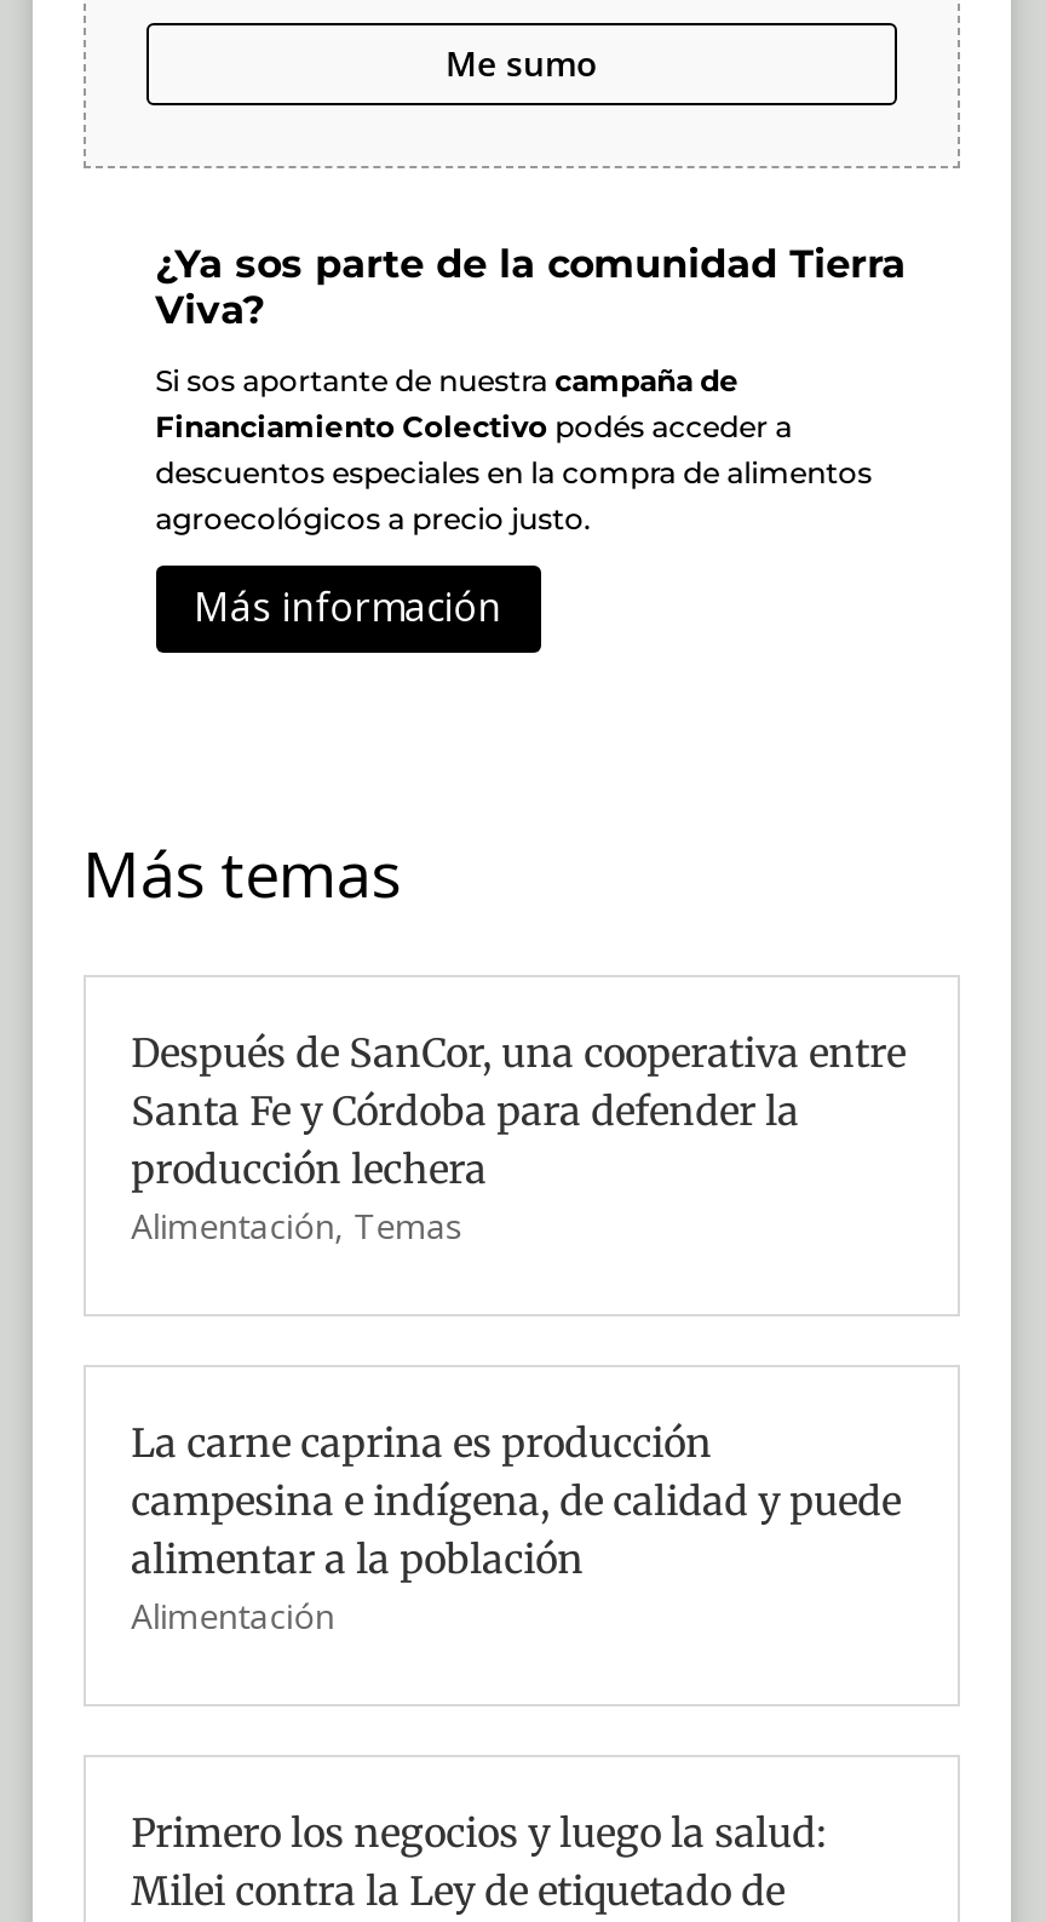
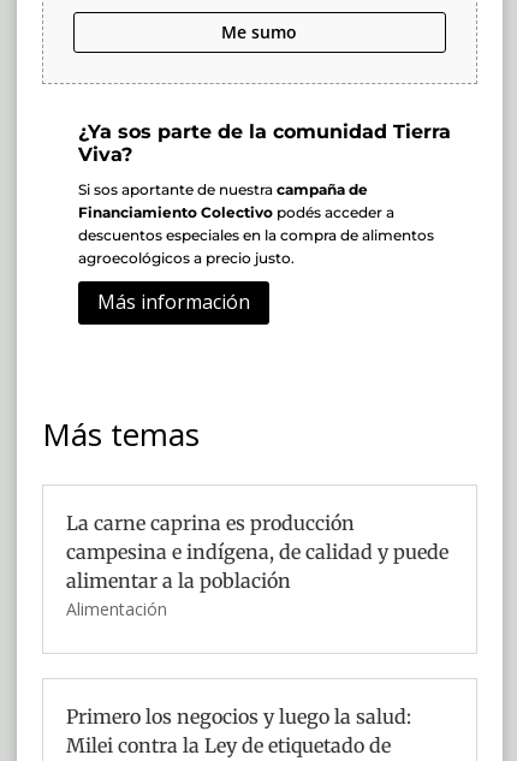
[131,1029,906,1249] Después de SanCor, una cooperativa entre | Santa Fe y Córdoba para defender la | producción lechera | Alimentación, Temas -> none

